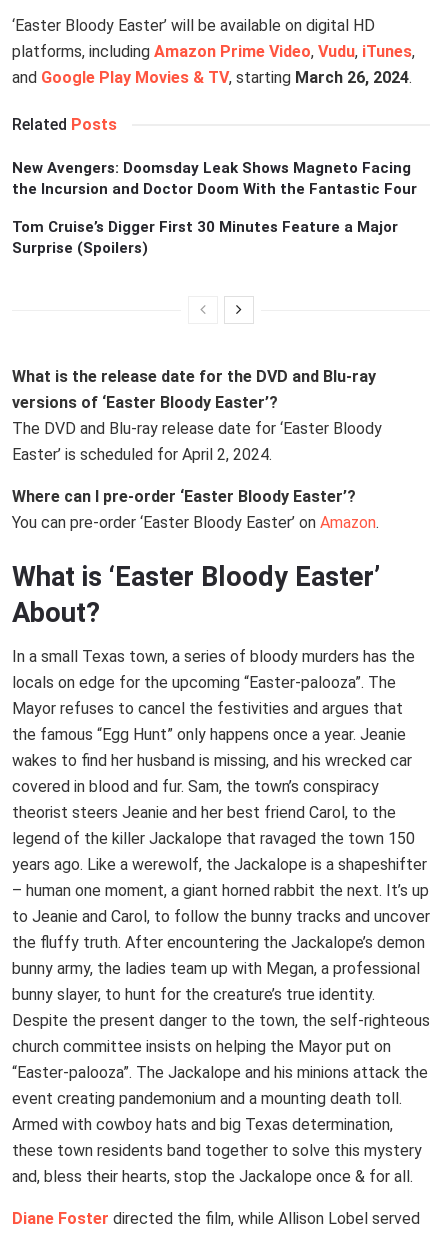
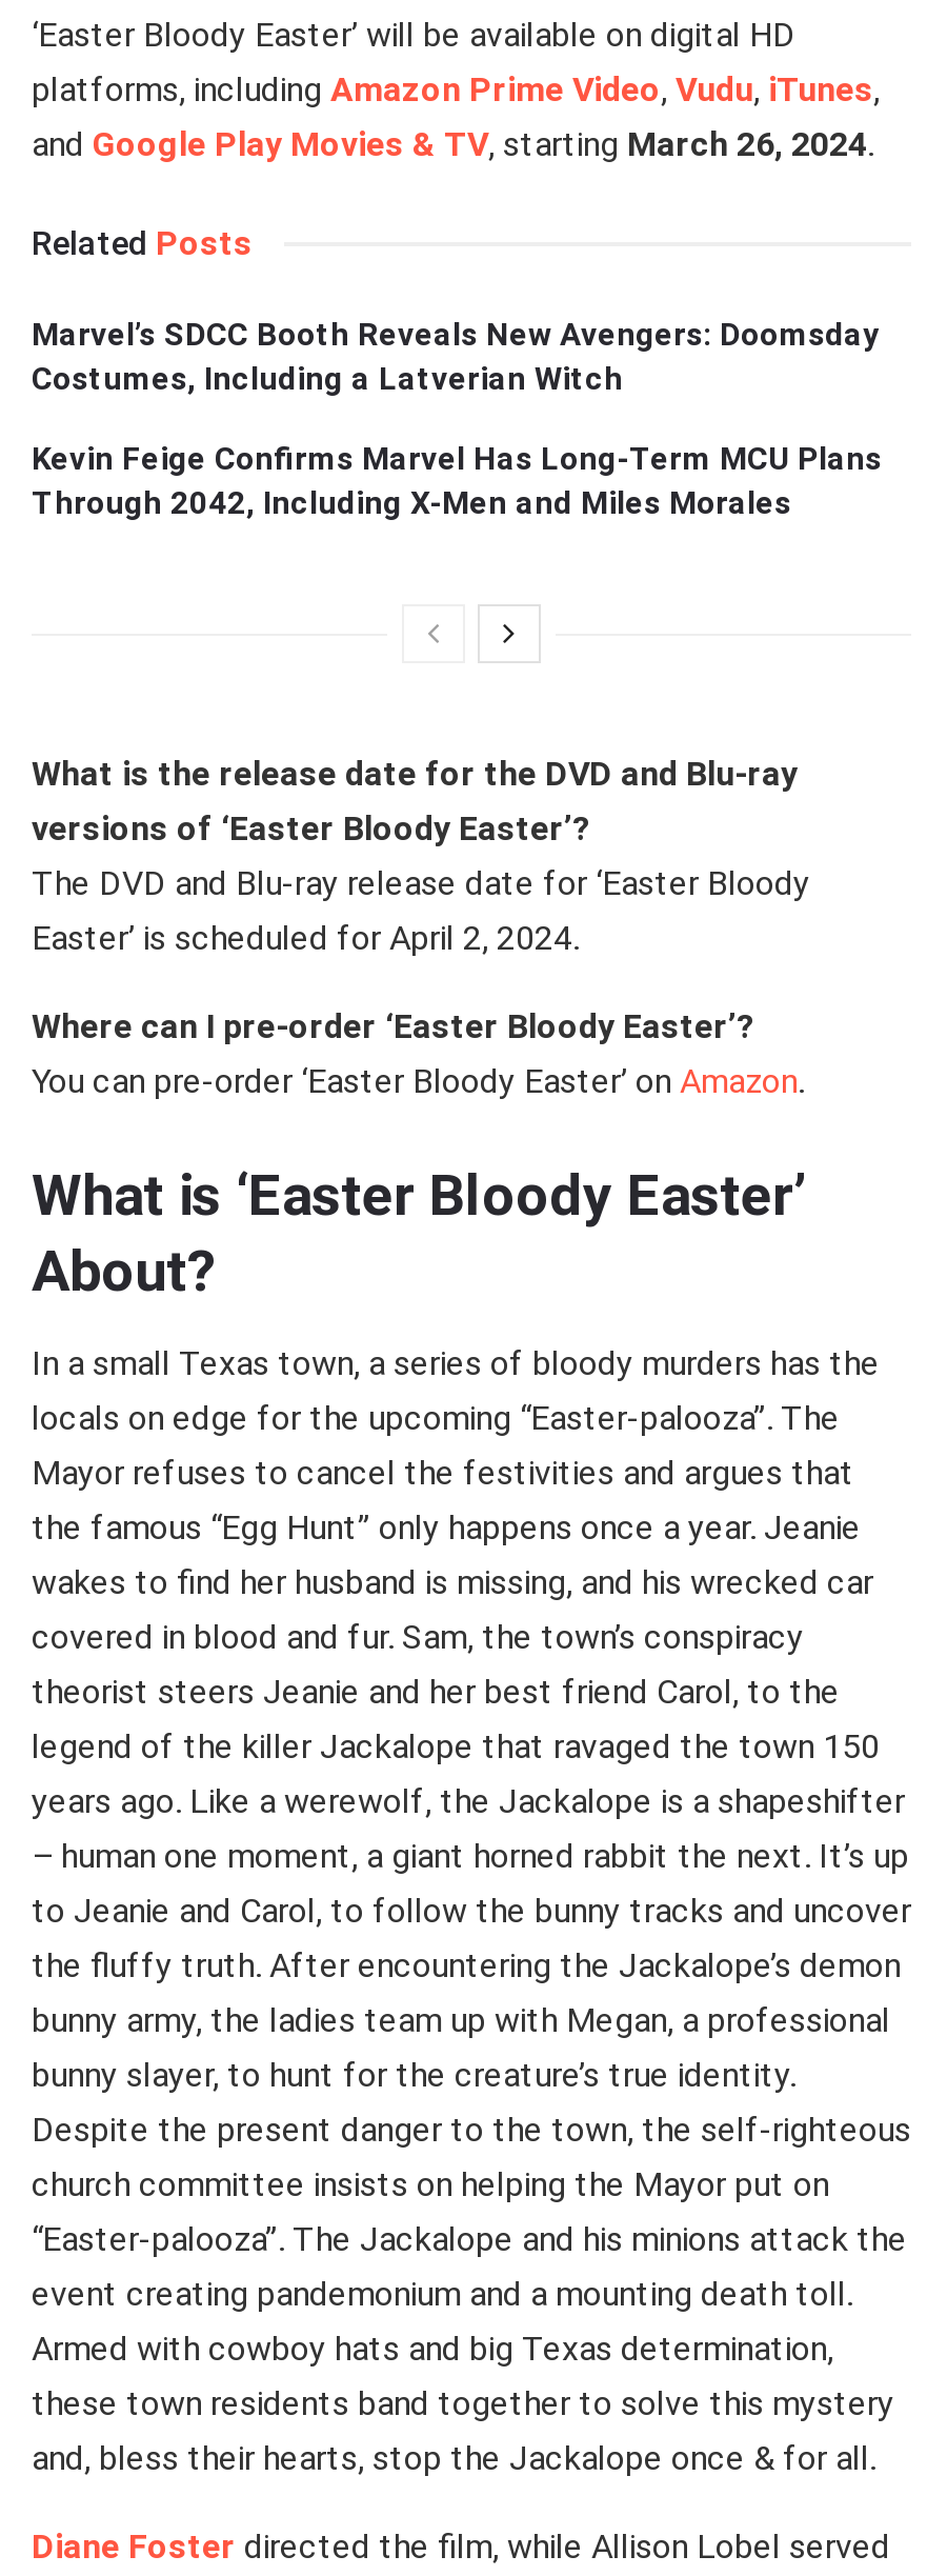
[12,159,417,198] New Avengers: Doomsday Leak Shows Magneto Facing | the Incursion and Doctor Doom With the Fantastic Four -> [32,316,880,398] Marvel’s SDCC Booth Reveals New Avengers: Doomsday | Costumes, Including a Latverian Witch
[12,218,398,257] Tom Cruise’s Digger First 30 Minutes Feature a Major | Surprise (Spoilers) -> [32,440,882,522] Kevin Feige Confirms Marvel Has Long-Term MCU Plans | Through 2042, Including X-Men and Miles Morales

